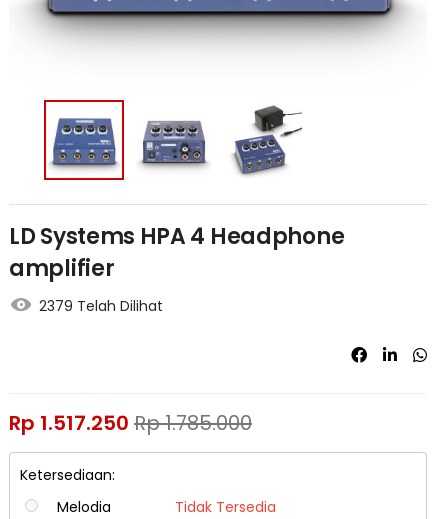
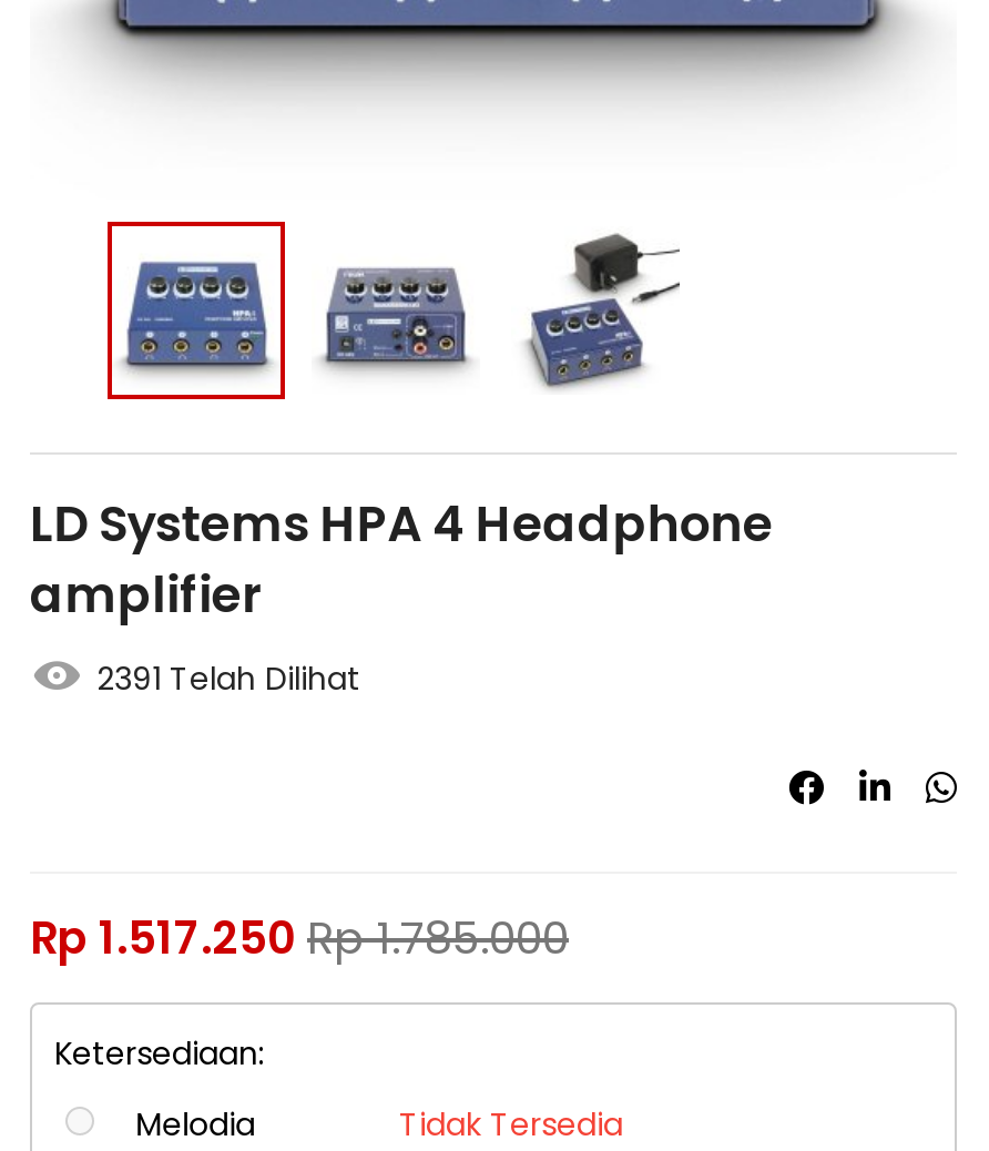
[39,296,163,316] 2379 Telah Dilihat -> [96,656,360,700] 2391 Telah Dilihat

